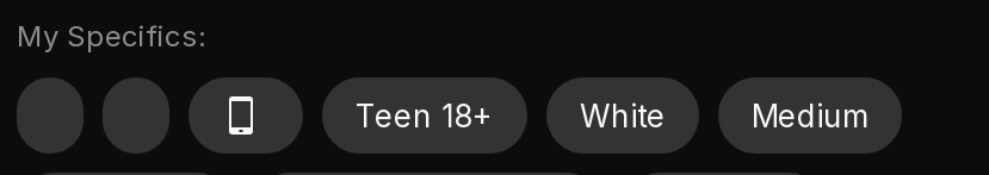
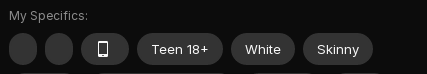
[752,96,869,134] Medium -> [317,41,359,57] Skinny

